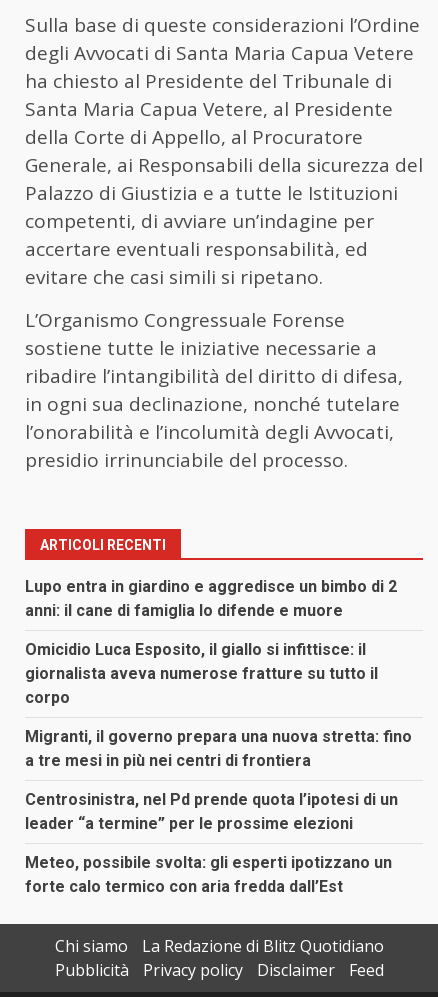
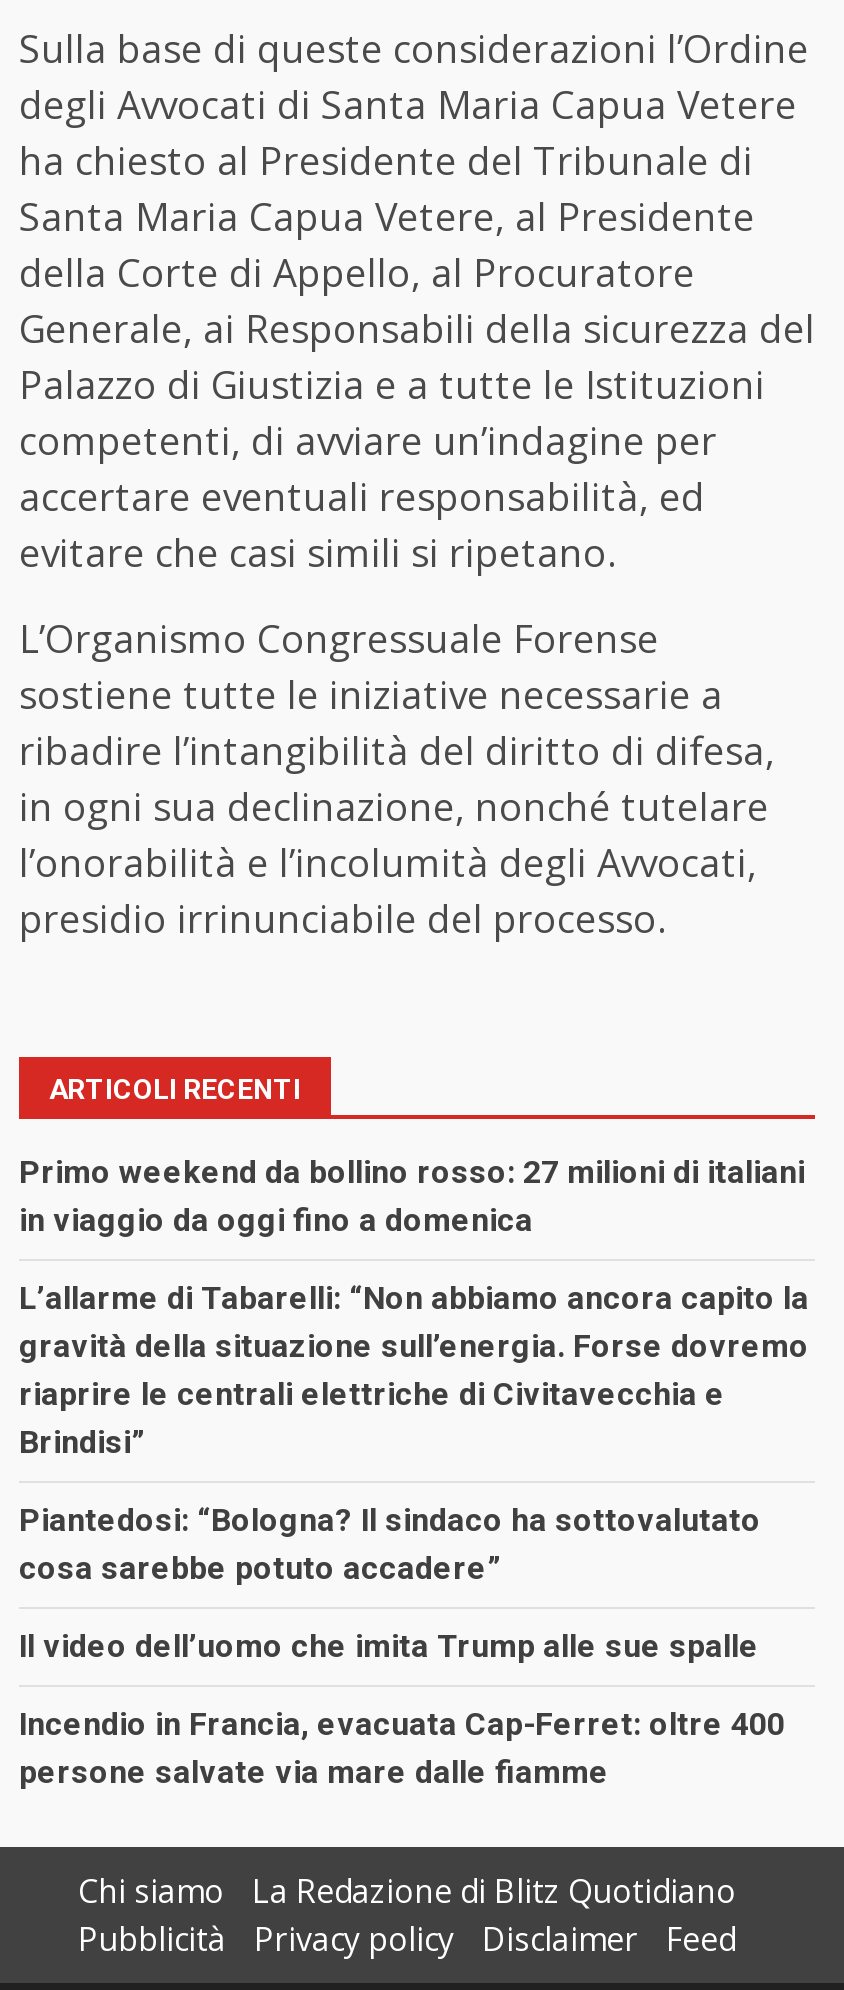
[25,577,397,620] Lupo entra in giardino e aggredisce un bimbo di 2 | anni: il cane di famiglia lo difende e muore -> [19,1153,805,1239] Primo weekend da bollino rosso: 27 milioni di italiani | in viaggio da oggi fino a domenica
[25,640,378,707] Omicidio Luca Esposito, il giallo si infittisce: il | giornalista aveva numerose fratture su tutto il | corpo -> [19,1279,809,1461] L’allarme di Tabarelli: “Non abbiamo ancora capito la | gravità della situazione sull’energia. Forse dovremo | riaprire le centrali elettriche di Civitavecchia e | Brindisi”
[25,727,412,770] Migranti, il governo prepara una nuova stretta: fino | a tre mesi in più nei centri di frontiera -> [19,1501,761,1587] Piantedosi: “Bologna? Il sindaco ha sottovalutato | cosa sarebbe potuto accadere”
[25,790,398,833] Centrosinistra, nel Pd prende quota l’ipotesi di un | leader “a termine” per le prossime elezioni -> [19,1627,759,1665] Il video dell’uomo che imita Trump alle sue spalle
[25,853,392,896] Meteo, possibile svolta: gli esperti ipotizzano un | forte calo termico con aria fredda dall’Est -> [19,1705,785,1791] Incendio in Francia, evacuata Cap-Ferret: oltre 400 | persone salvate via mare dalle fiamme

